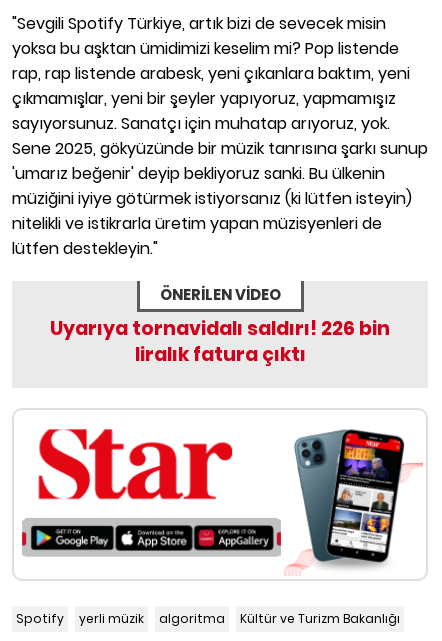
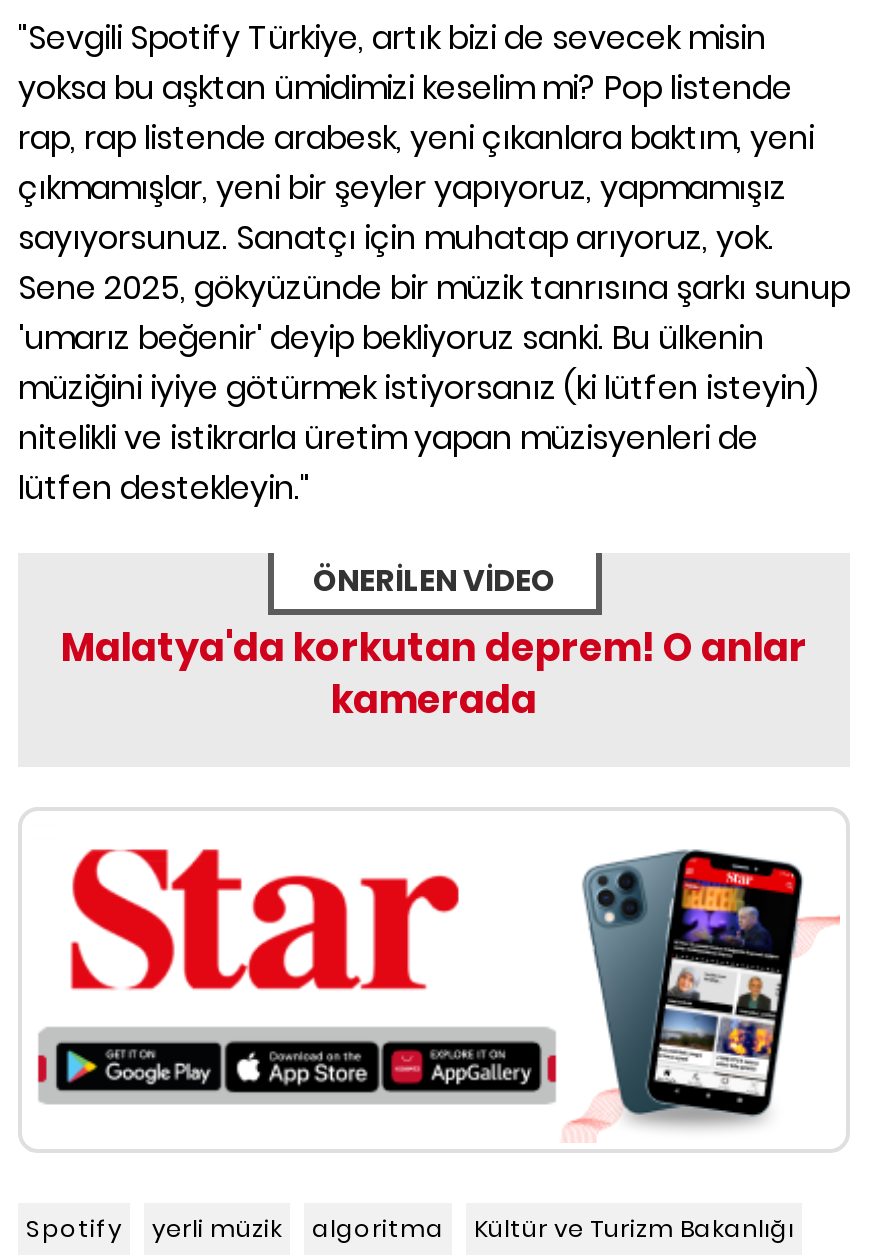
[50,315,390,368] Uyarıya tornavidalı saldırı! 226 bin | liralık fatura çıktı -> [61,622,807,728] Malatya'da korkutan deprem! O anlar | kamerada

